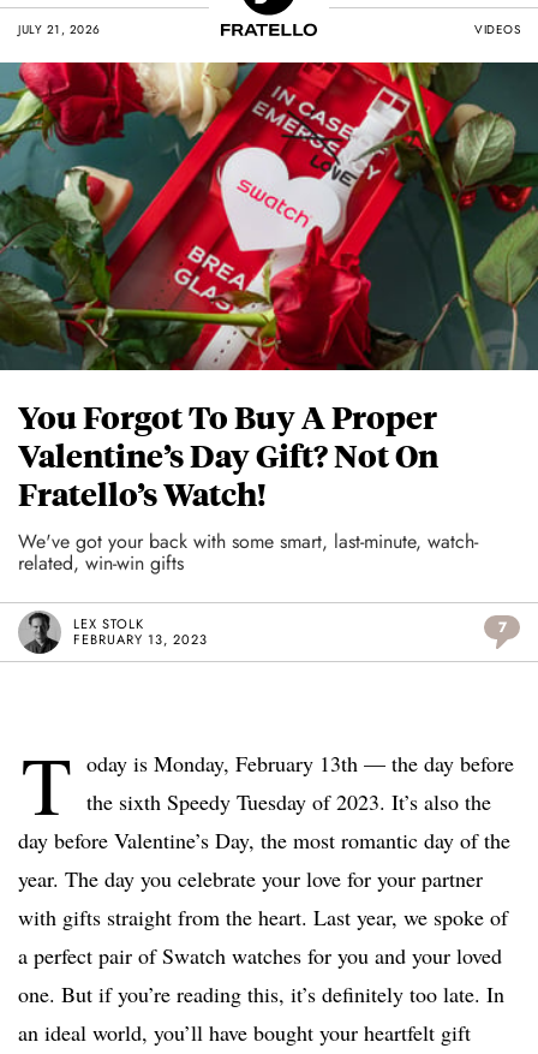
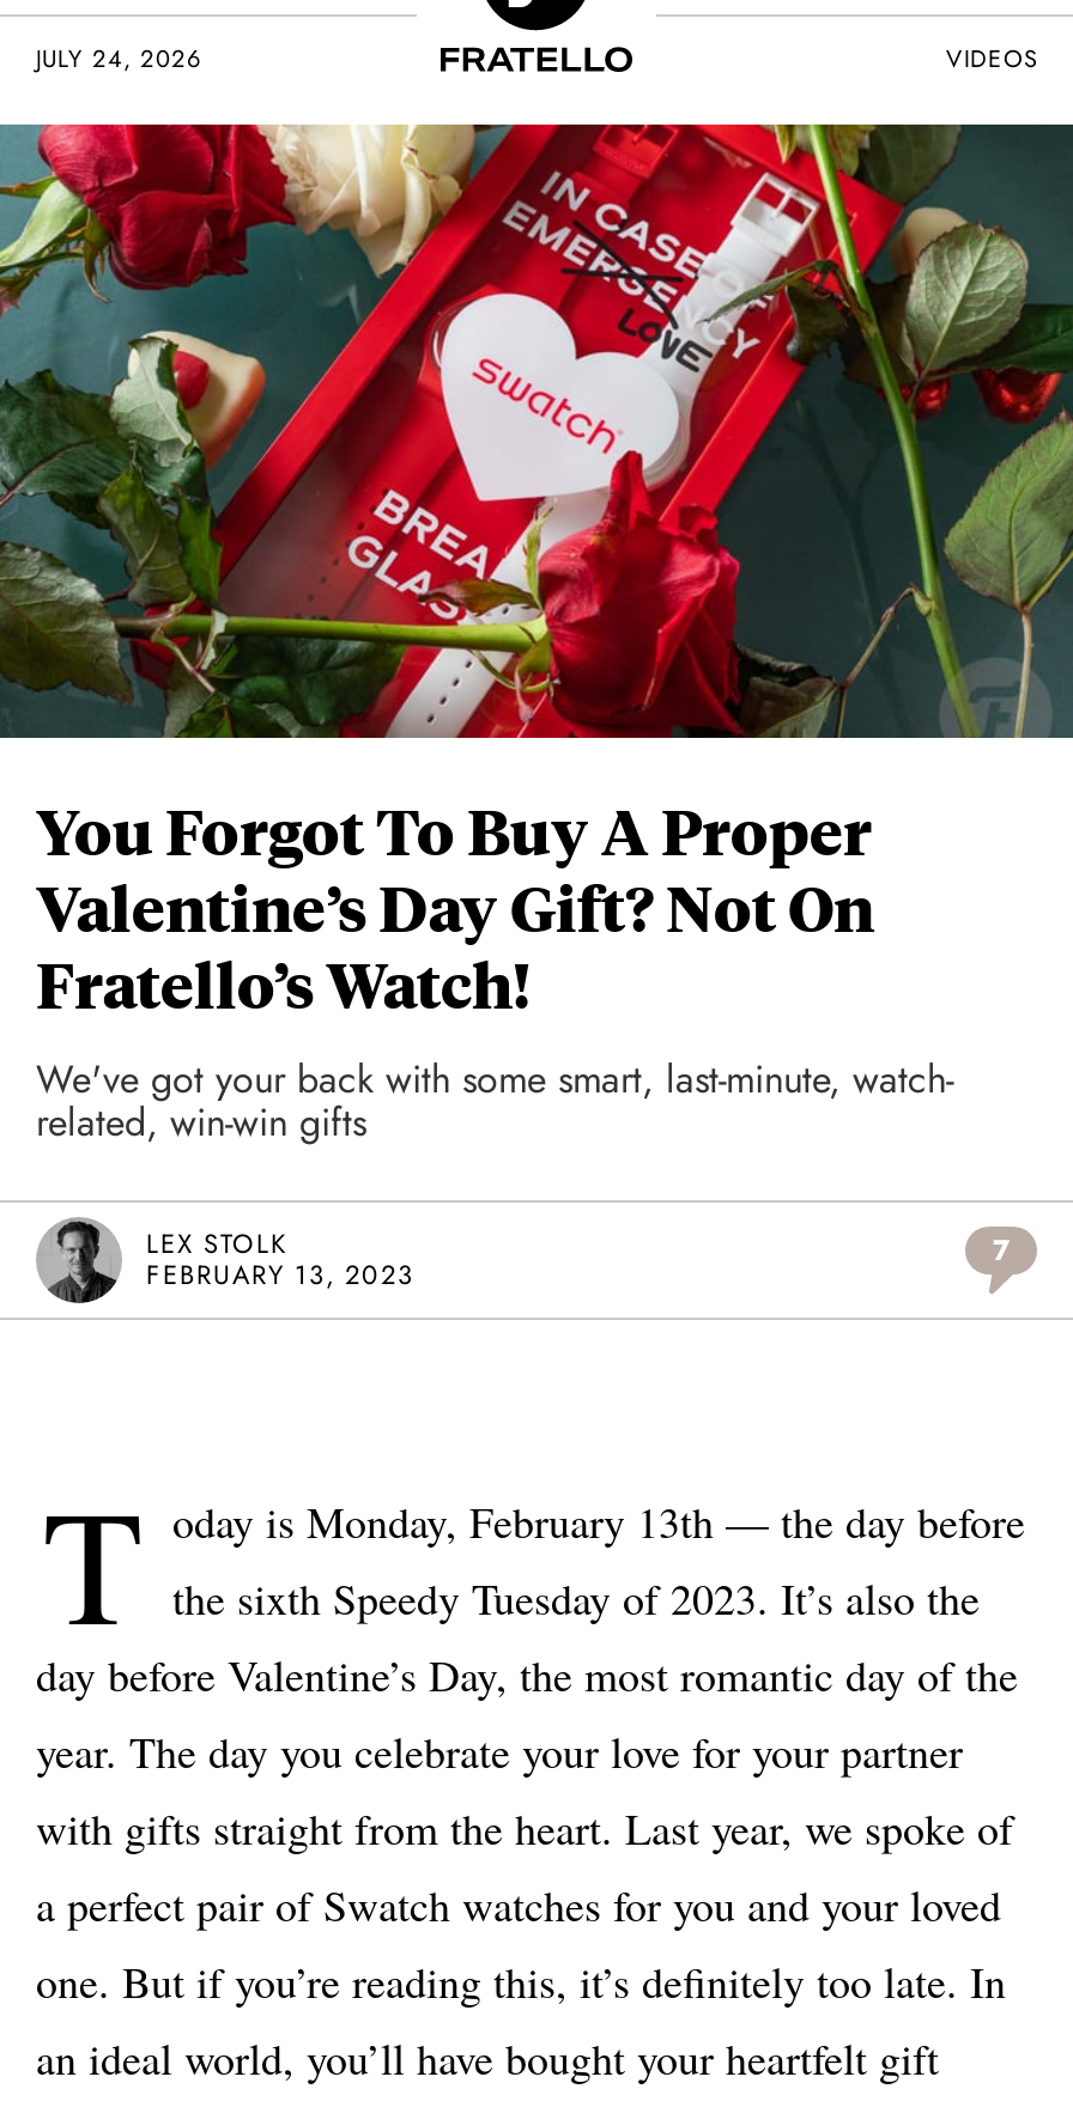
[18,20,100,38] JULY 21, 2026 -> [36,41,202,77] JULY 24, 2026

